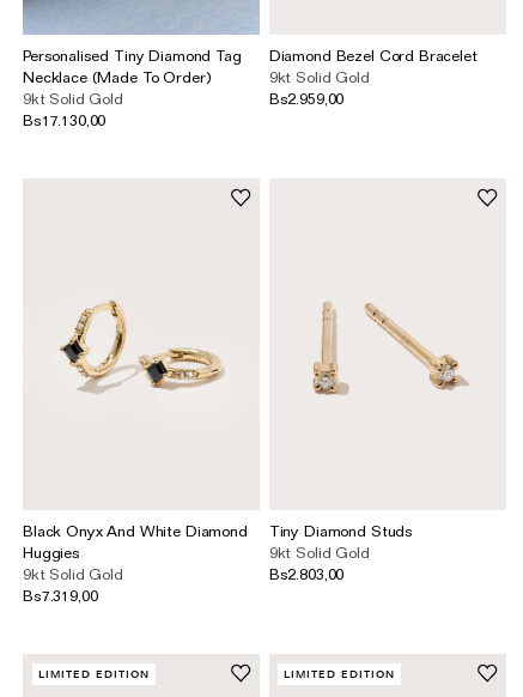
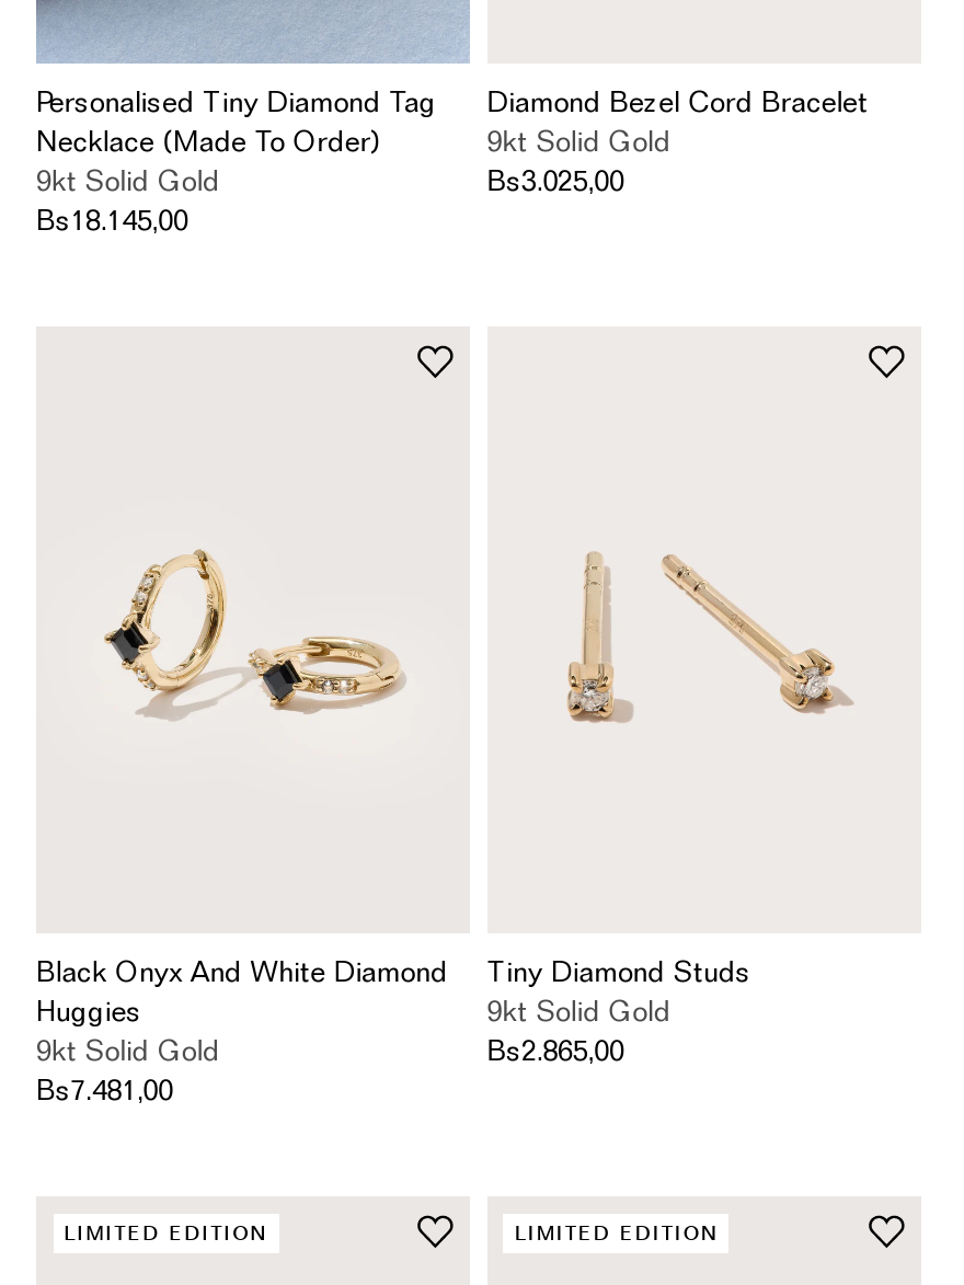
[269,88,344,108] Bs2.959,00 -> [487,162,624,197] Bs3.025,00
[23,110,106,129] Bs17.130,00 -> [36,201,188,236] Bs18.145,00
[269,564,344,583] Bs2.803,00 -> [487,1032,624,1067] Bs2.865,00
[23,586,98,605] Bs7.319,00 -> [36,1071,173,1106] Bs7.481,00

